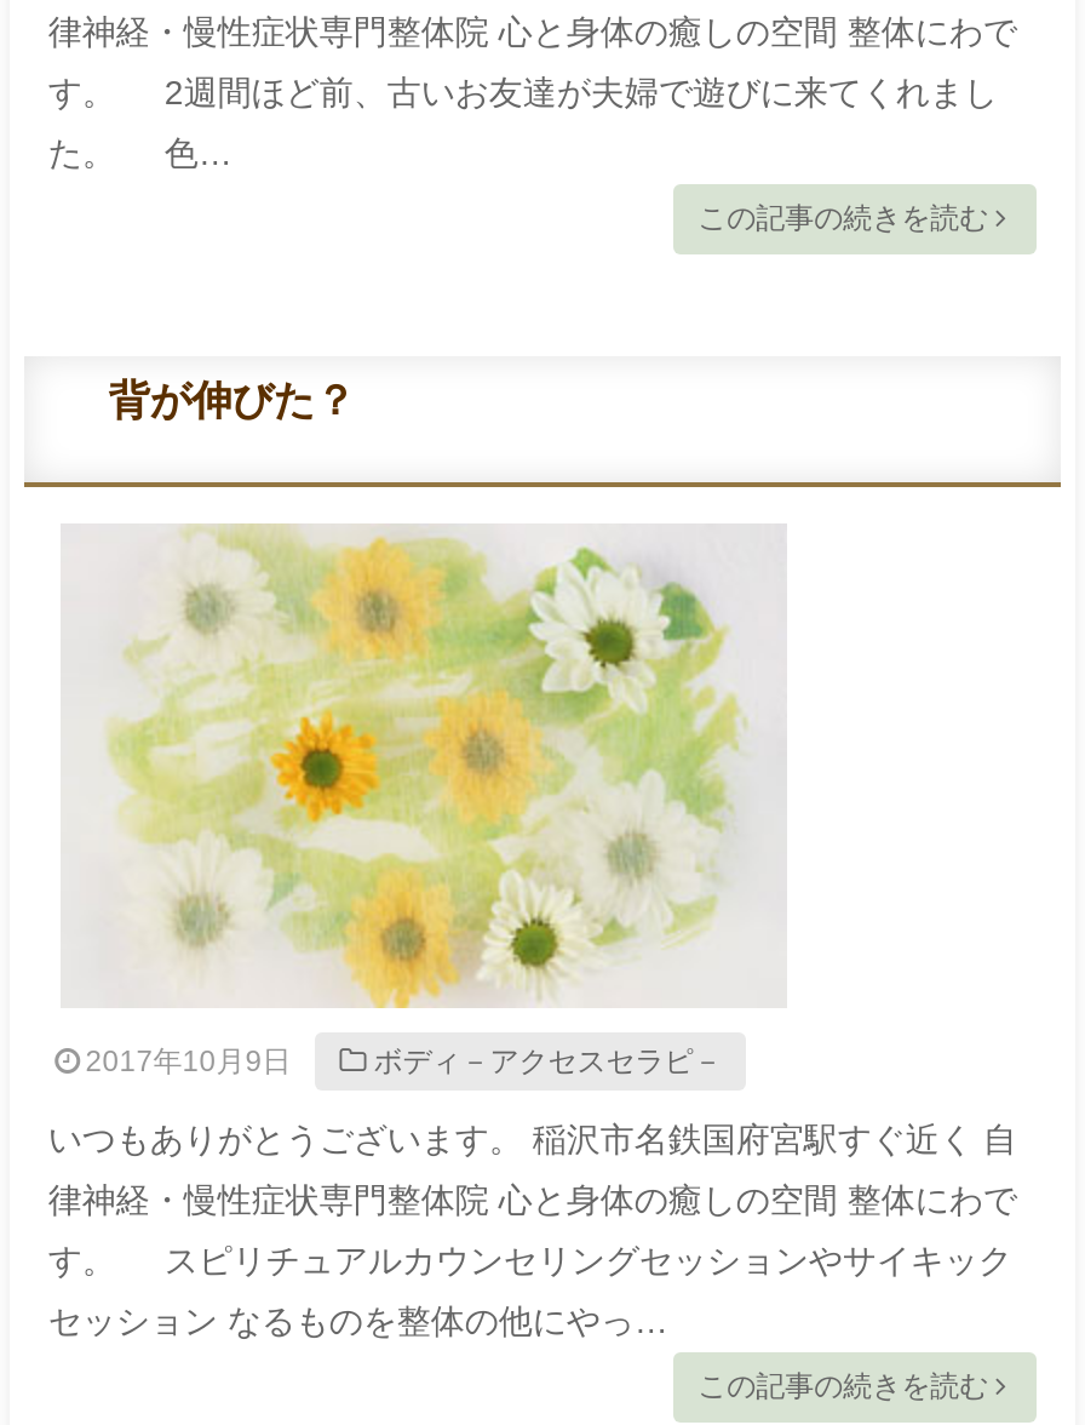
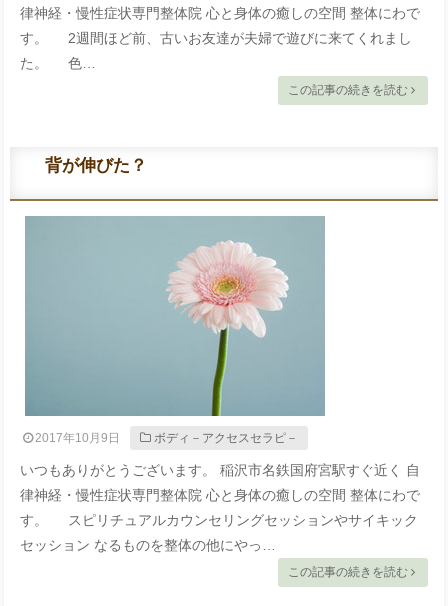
[61,523,787,1011] [image] -> [24,215,326,417] [image]

